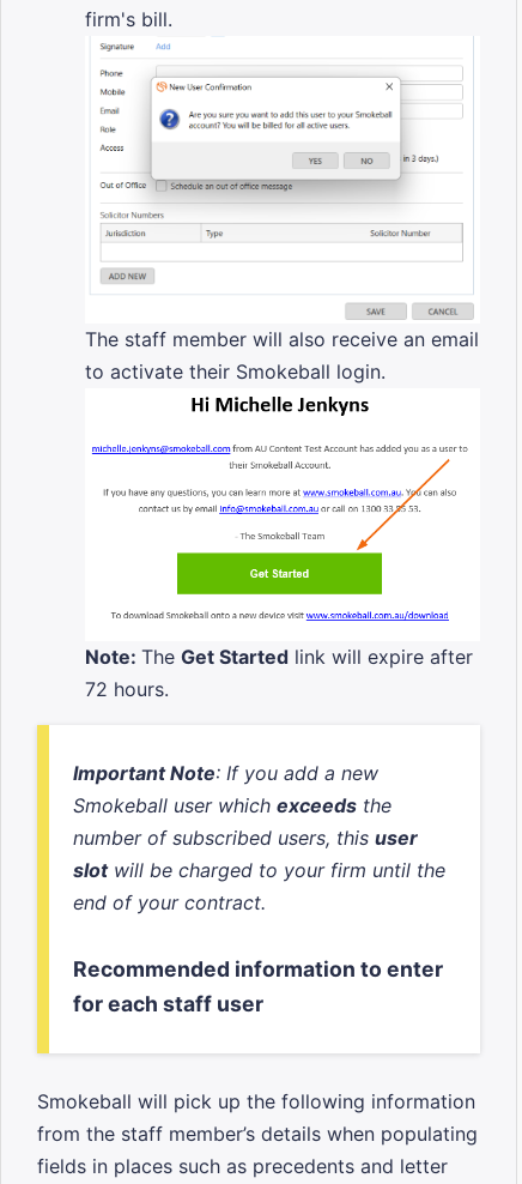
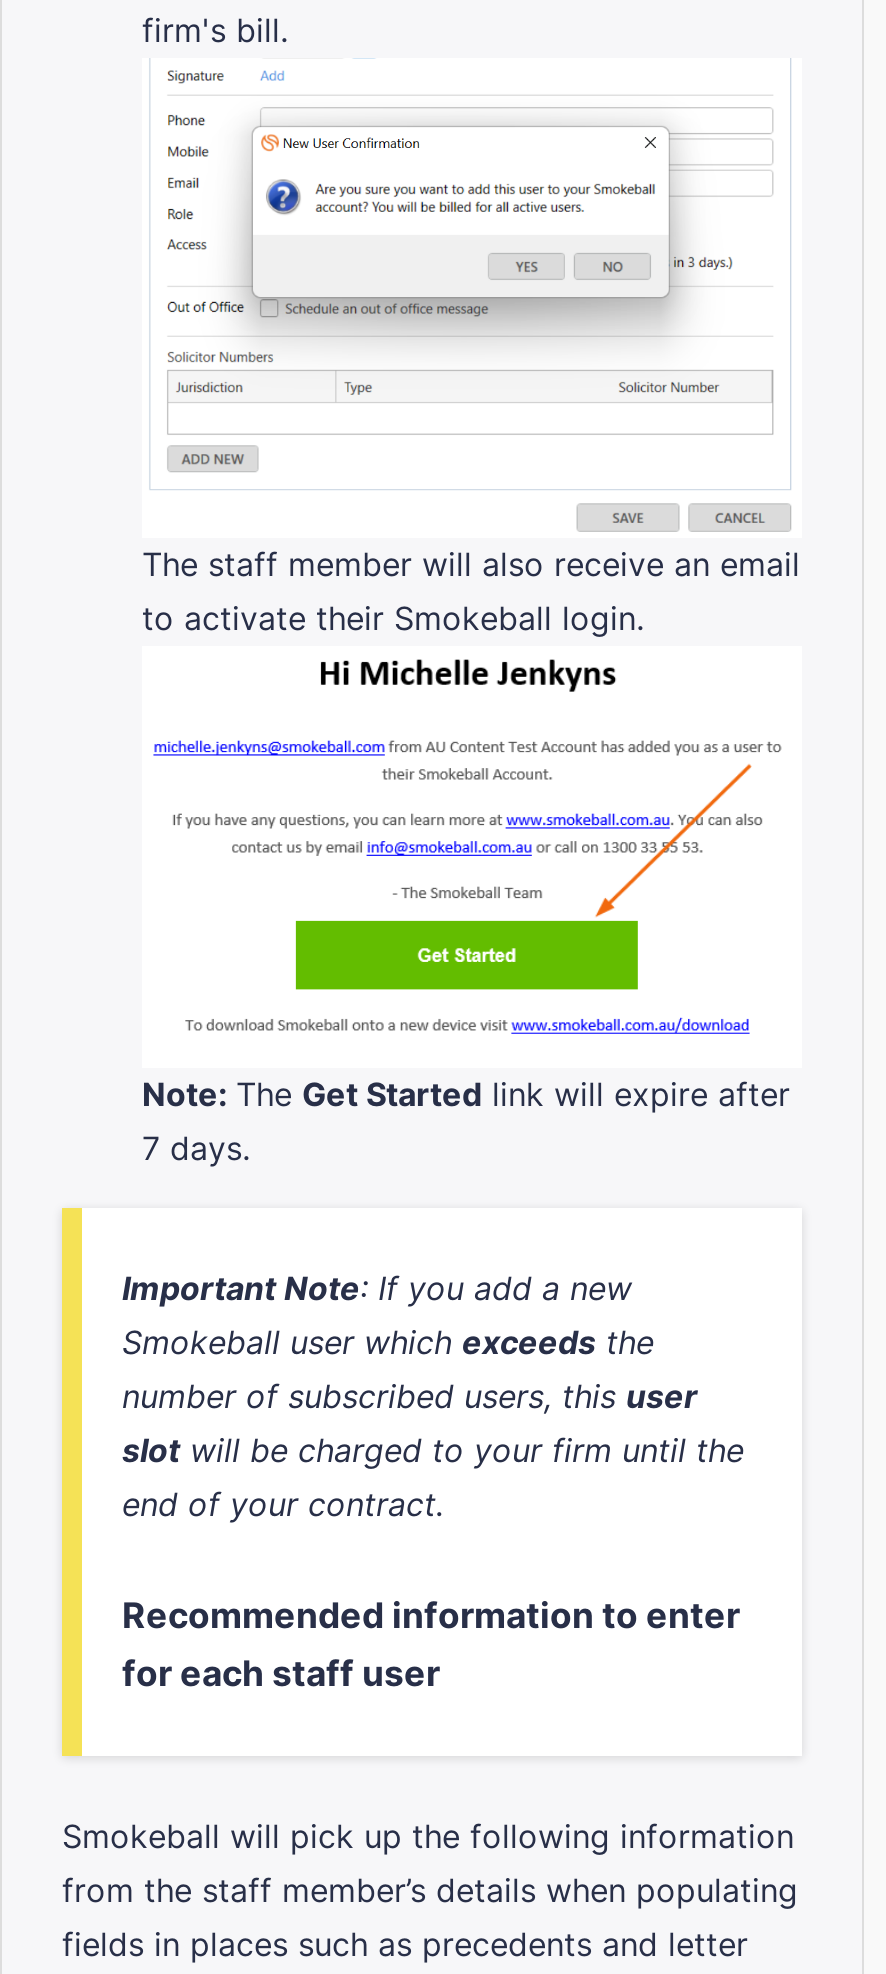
[85,677,169,701] 72 hours. -> [142,1127,250,1167] 7 days.

